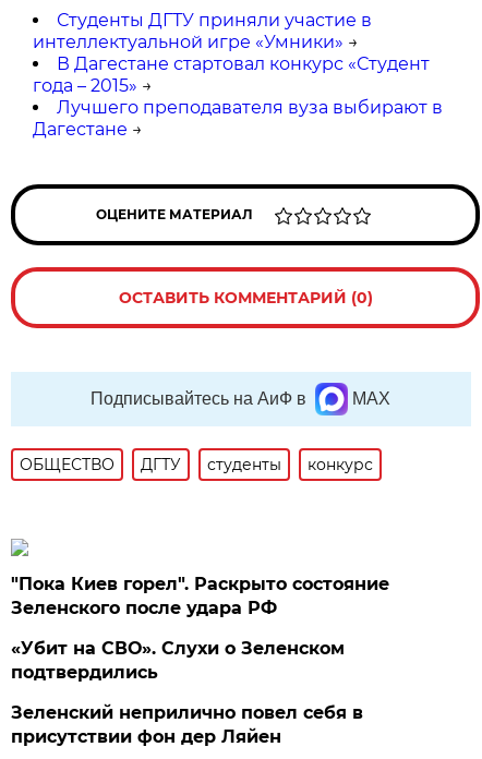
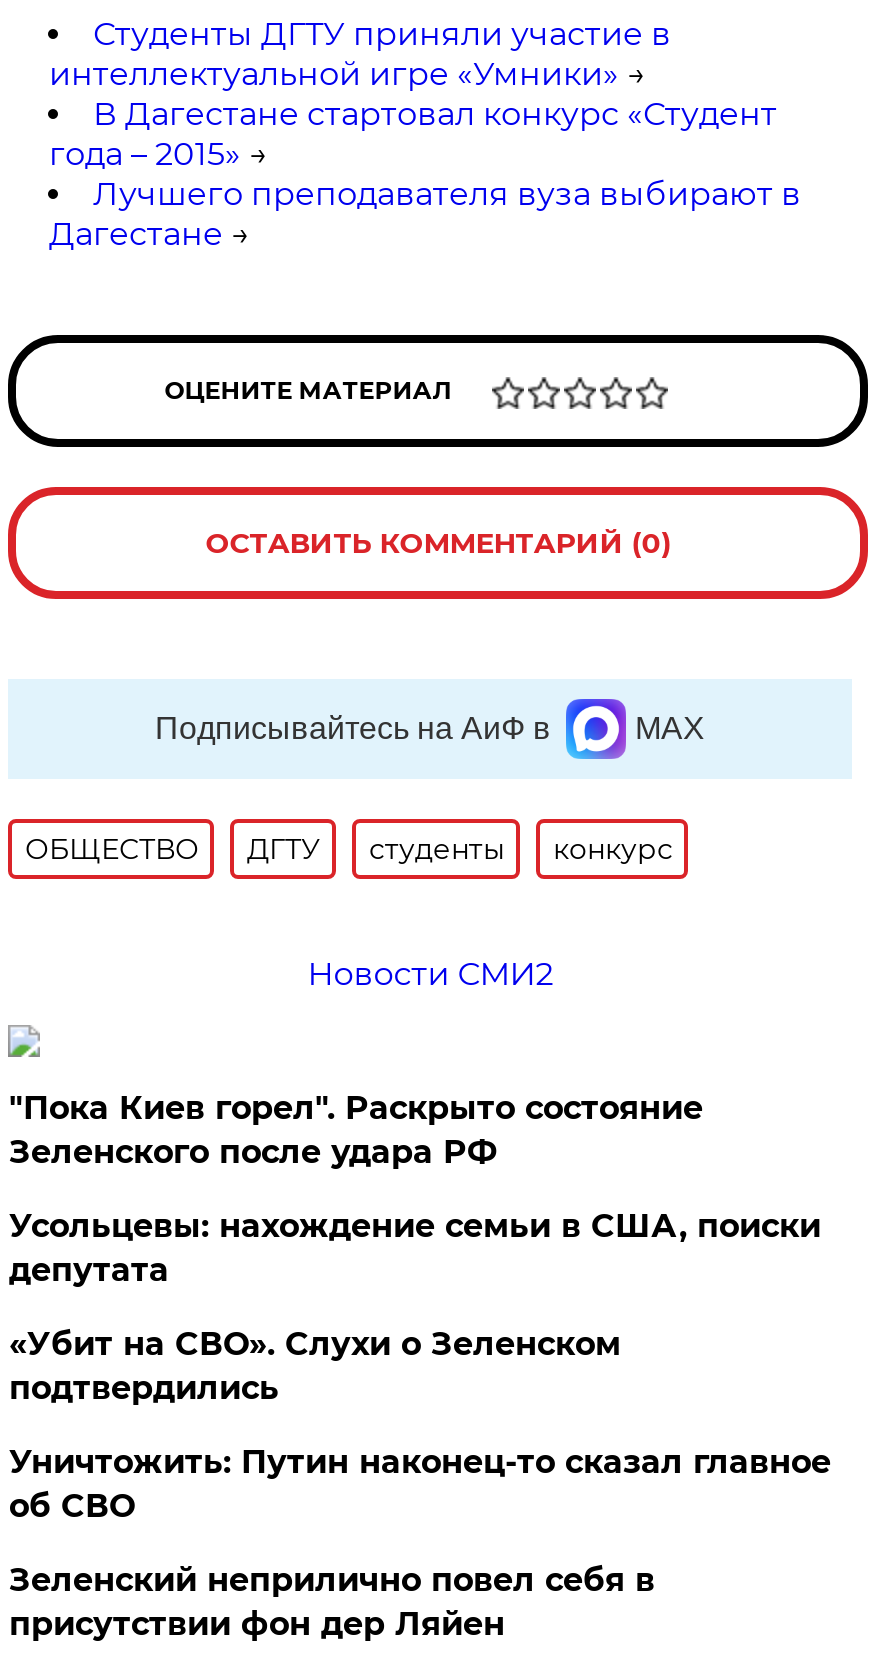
none -> [307,955,553,993] Новости СМИ2
none -> [9,1207,821,1289] Усольцевы: нахождение семьи в США, поиски | депутата
none -> [9,1443,831,1525] Уничтожить: Путин наконец-то сказал главное | об СВО

